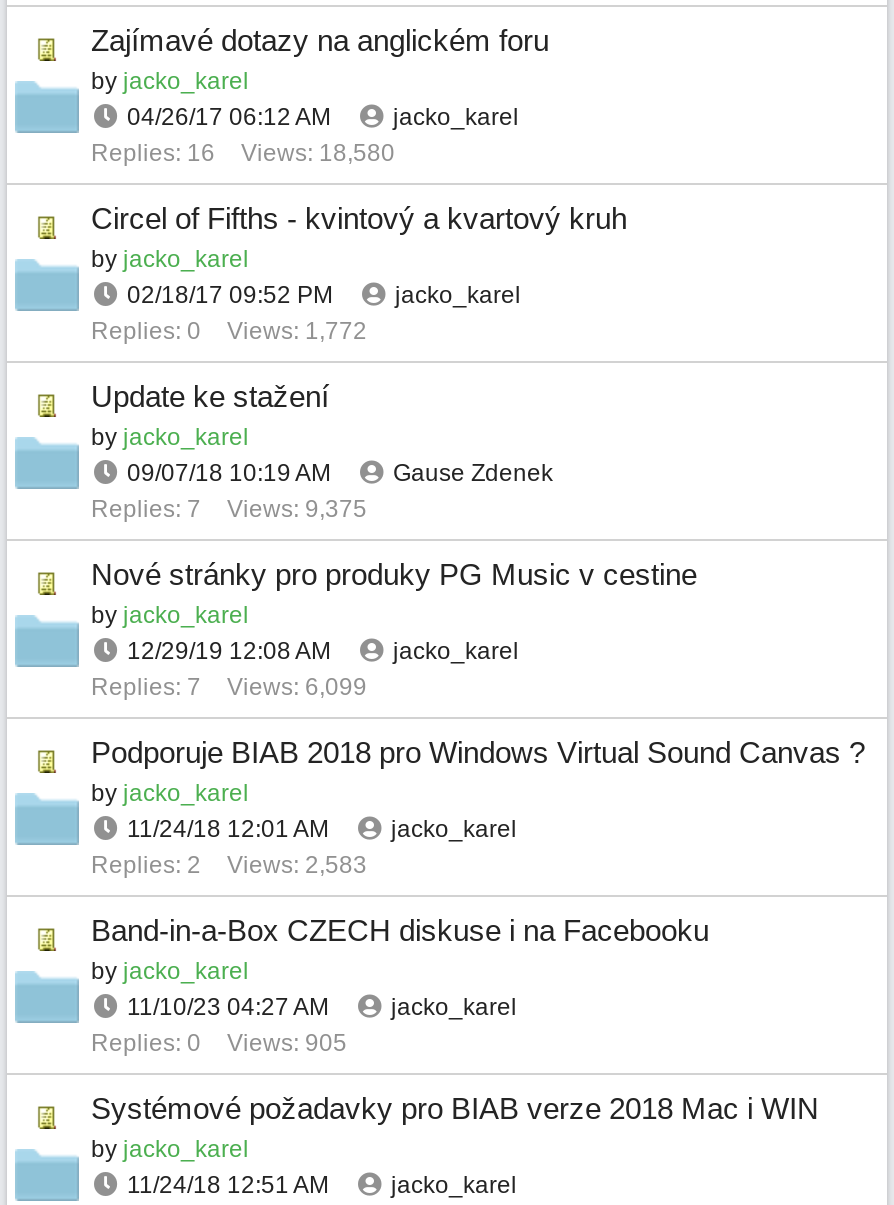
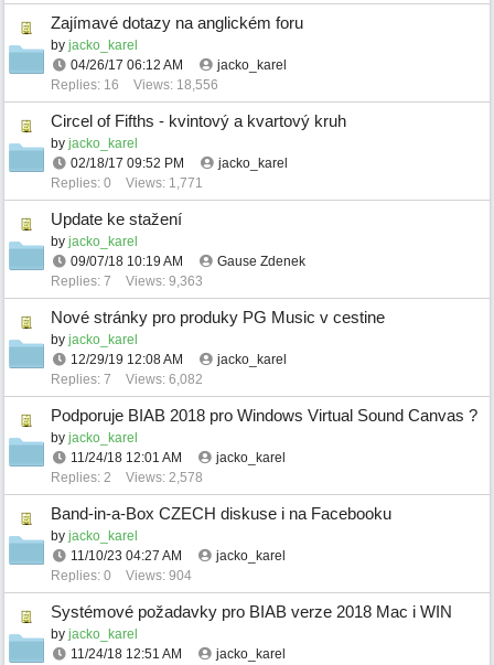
[91,139,395,167] Replies: 16 Views: 18,580 -> [51,77,218,93] Replies: 16 Views: 18,556
[91,317,367,345] Replies: 0 Views: 1,772 -> [51,175,203,191] Replies: 0 Views: 1,771
[91,495,367,523] Replies: 7 Views: 9,375 -> [51,273,203,289] Replies: 7 Views: 9,363
[91,673,367,701] Replies: 7 Views: 6,099 -> [51,372,203,387] Replies: 7 Views: 6,082
[91,851,367,879] Replies: 2 Views: 2,583 -> [51,470,203,485] Replies: 2 Views: 2,578
[91,1029,347,1057] Replies: 0 Views: 905 -> [51,568,192,583] Replies: 0 Views: 904

